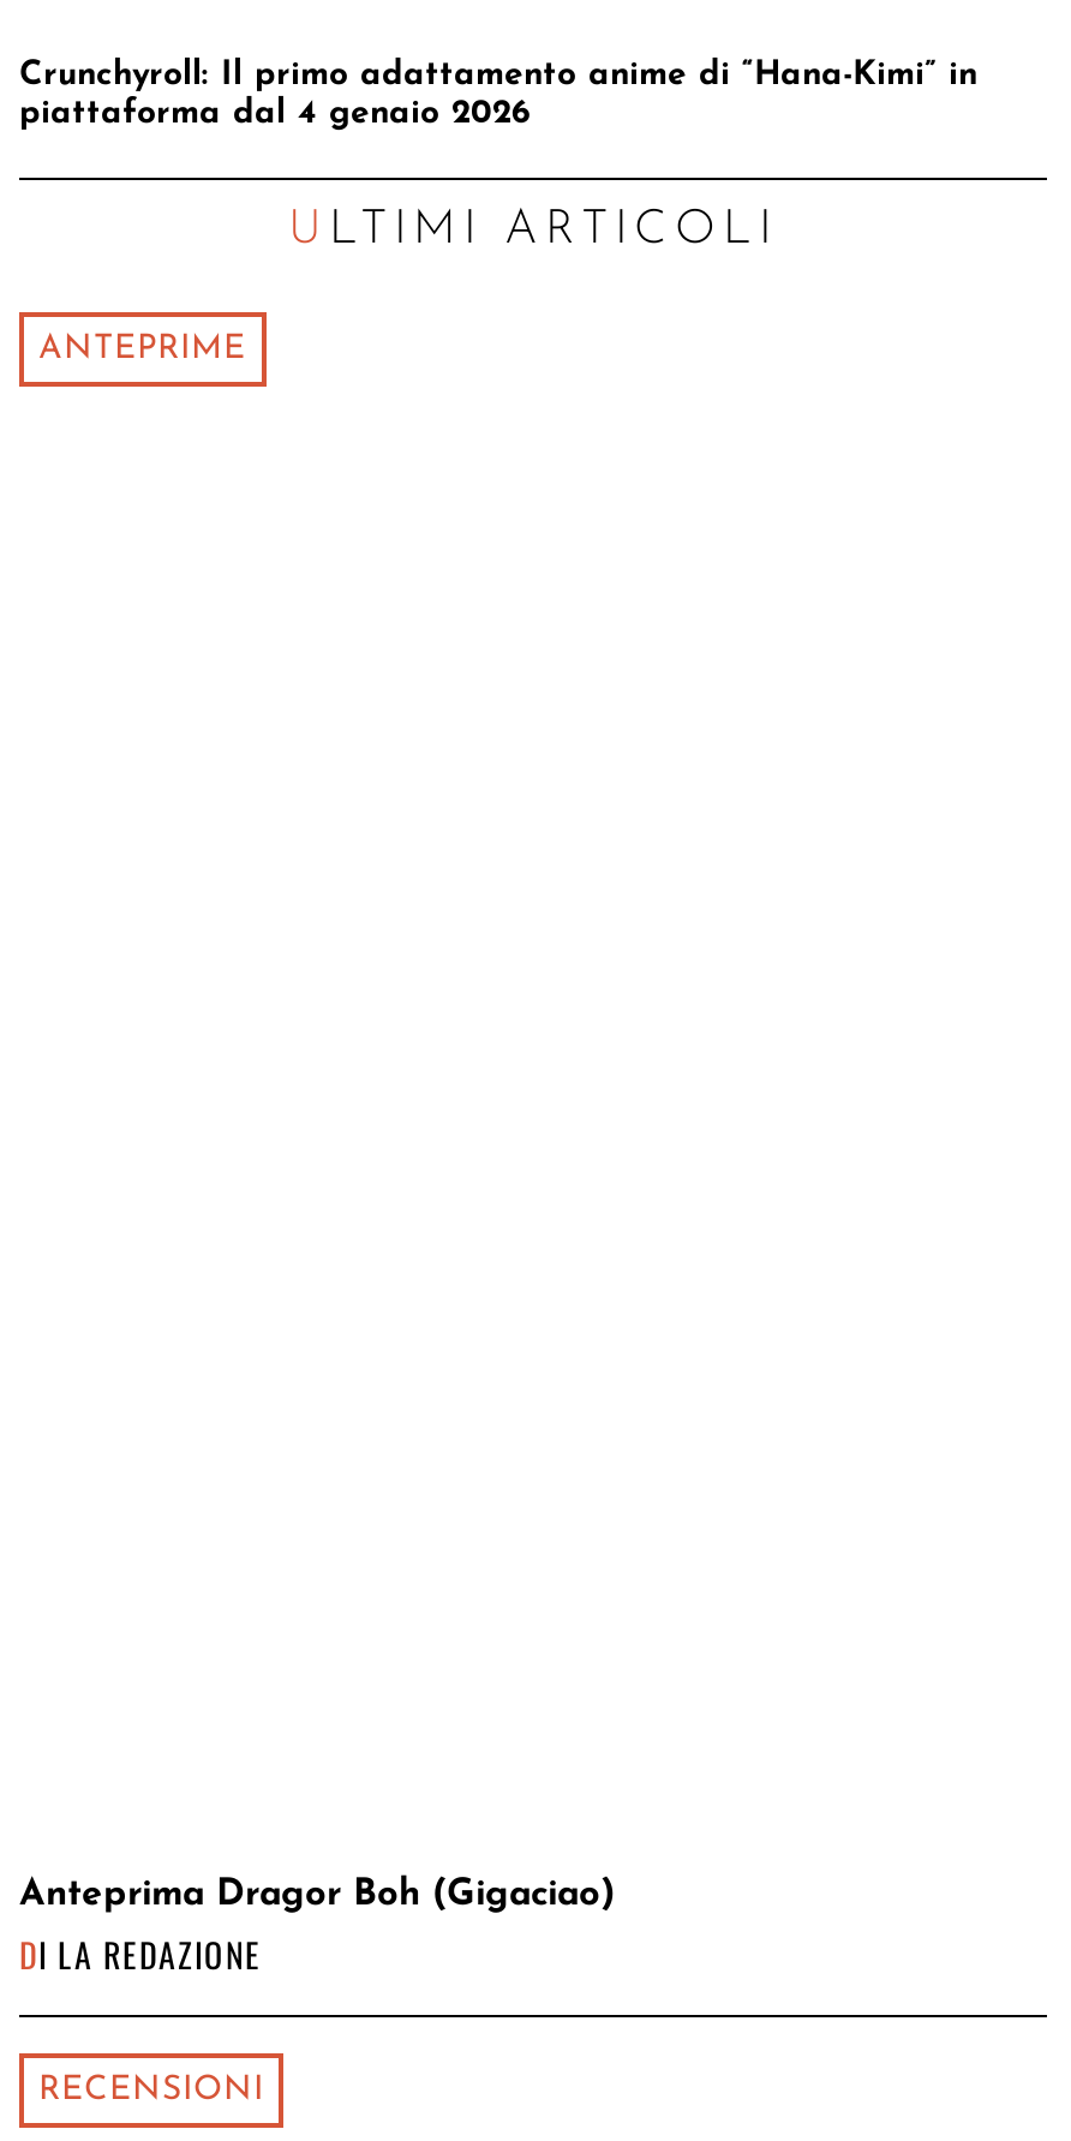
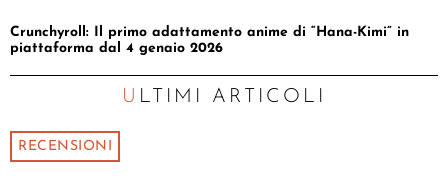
[38,331,246,367] ANTEPRIME -> none
[19,1876,615,1979] Anteprima Dragor Boh (Gigaciao) | DI LA REDAZIONE -> none

